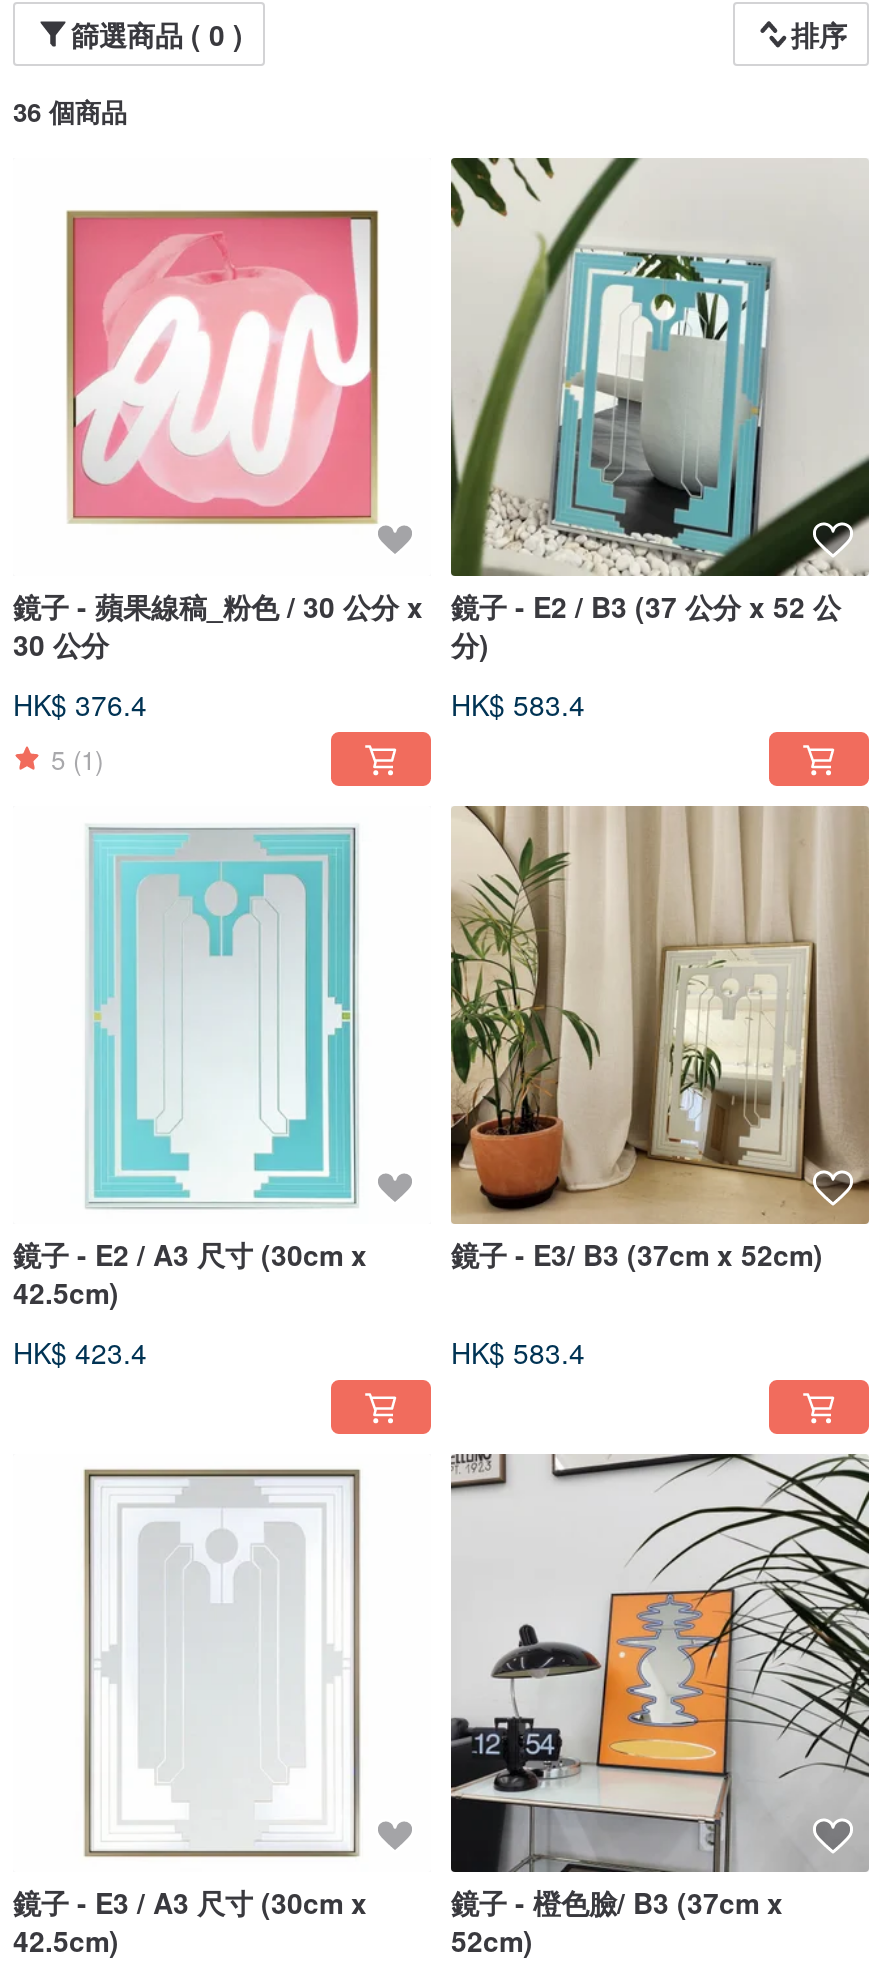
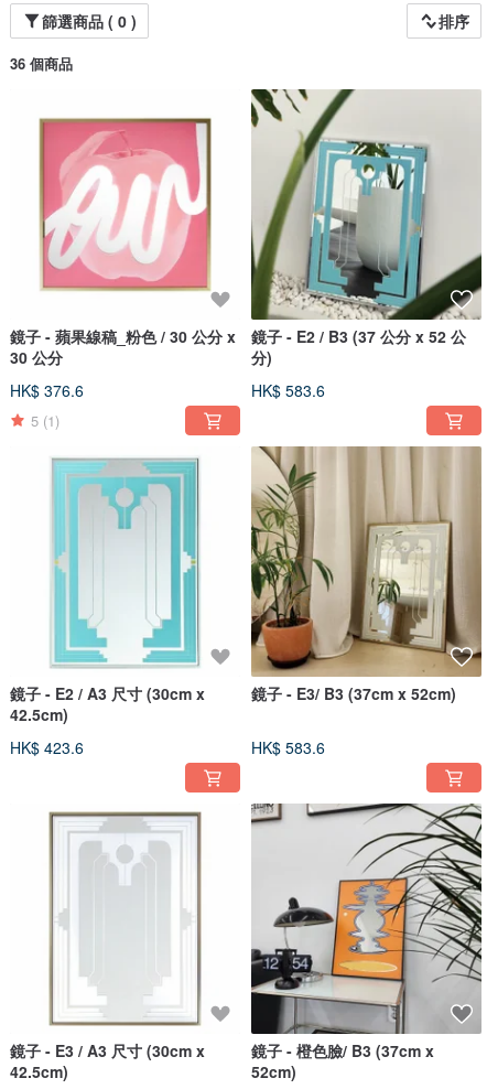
[13,685,147,725] HK$ 376.4 -> [10,380,84,402] HK$ 376.6
[451,685,585,725] HK$ 583.4 -> [251,380,325,402] HK$ 583.6
[13,1333,147,1373] HK$ 423.4 -> [10,737,84,759] HK$ 423.6
[451,1333,585,1373] HK$ 583.4 -> [251,737,325,759] HK$ 583.6

